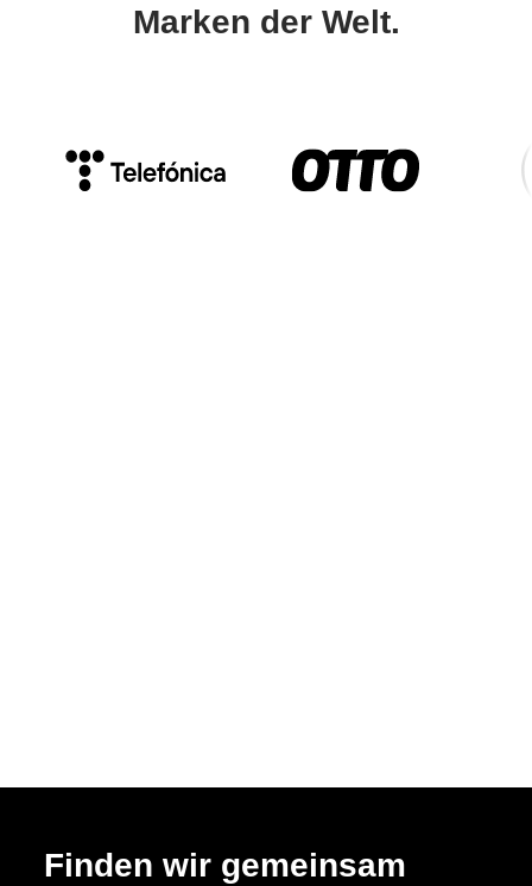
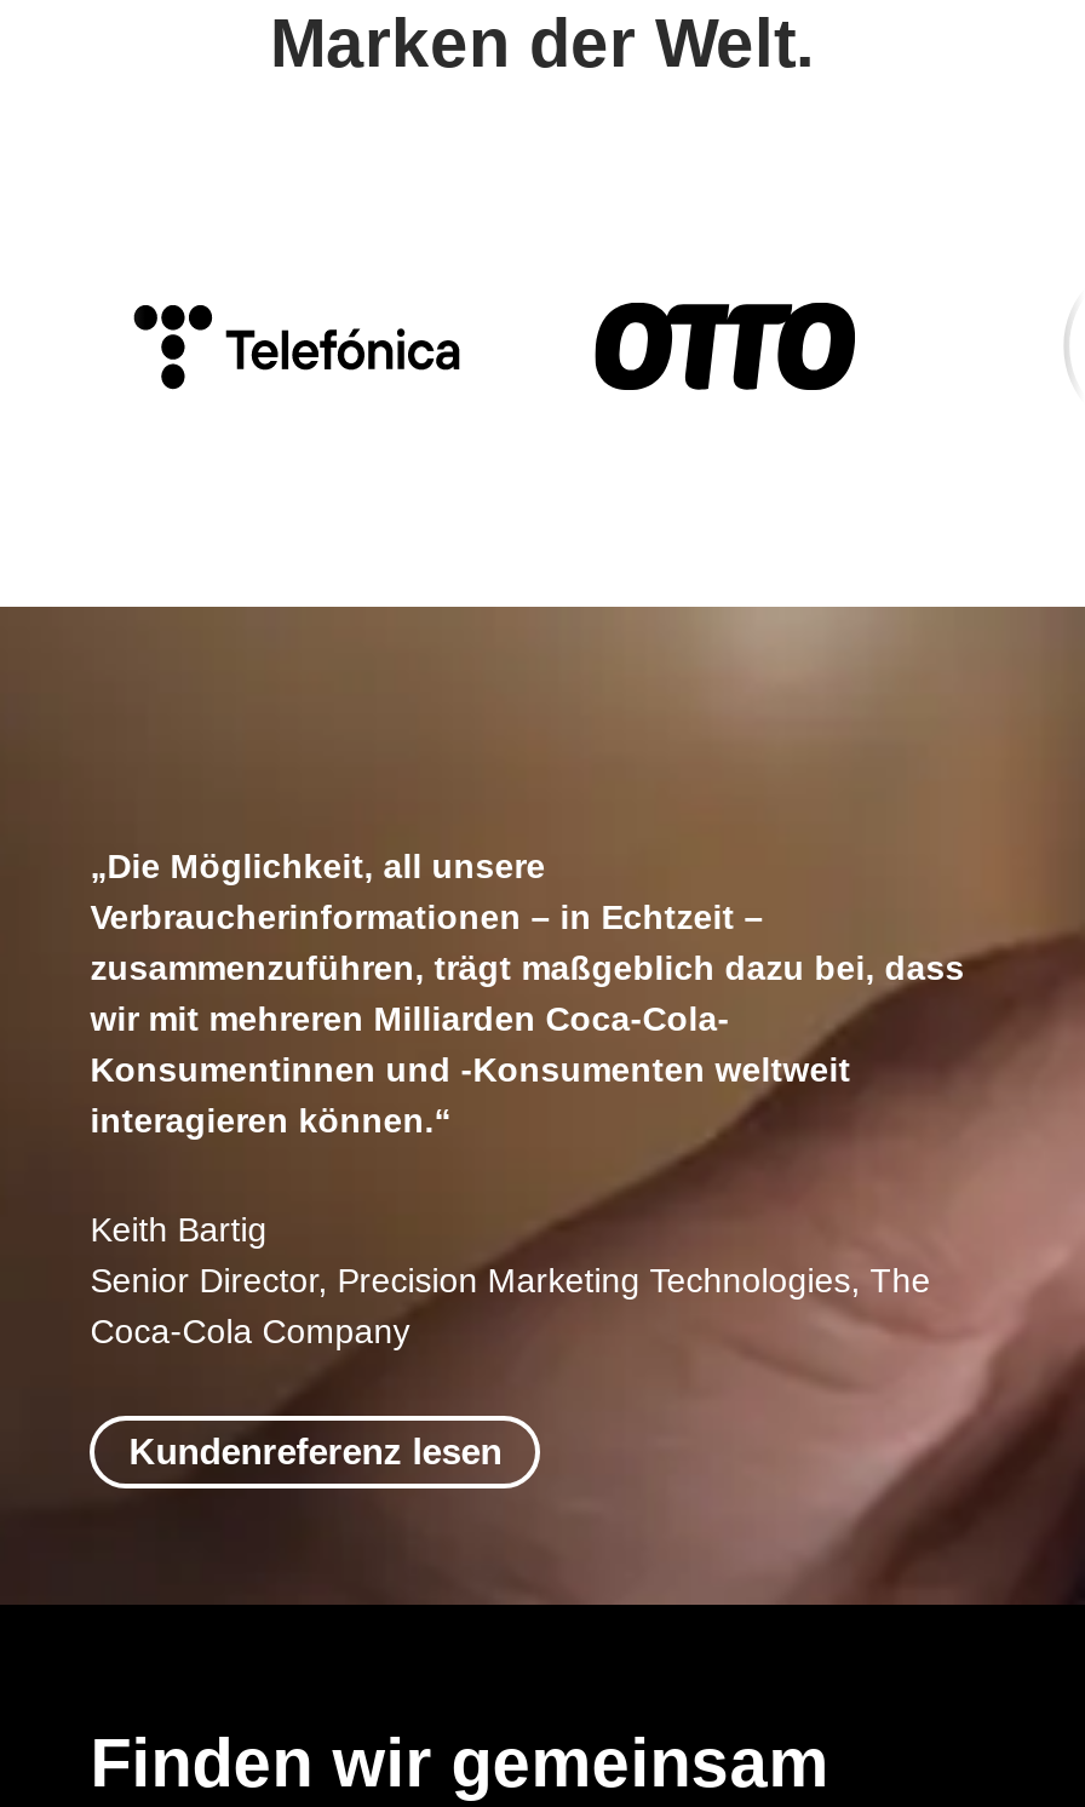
none -> [7,603,1078,1606] [image] | „Die Möglichkeit, all unsere | Verbraucherinformationen – in Echtzeit – | zusammenzuführen, trägt maßgeblich dazu bei, dass | wir mit mehreren Milliarden Coca-Cola- | Konsumentinnen und -Konsumenten weltweit | interagieren können.“ | Keith Bartig | Senior Director, Precision Marketing Technologies, The | Coca-Cola Company | Kundenreferenz lesen

